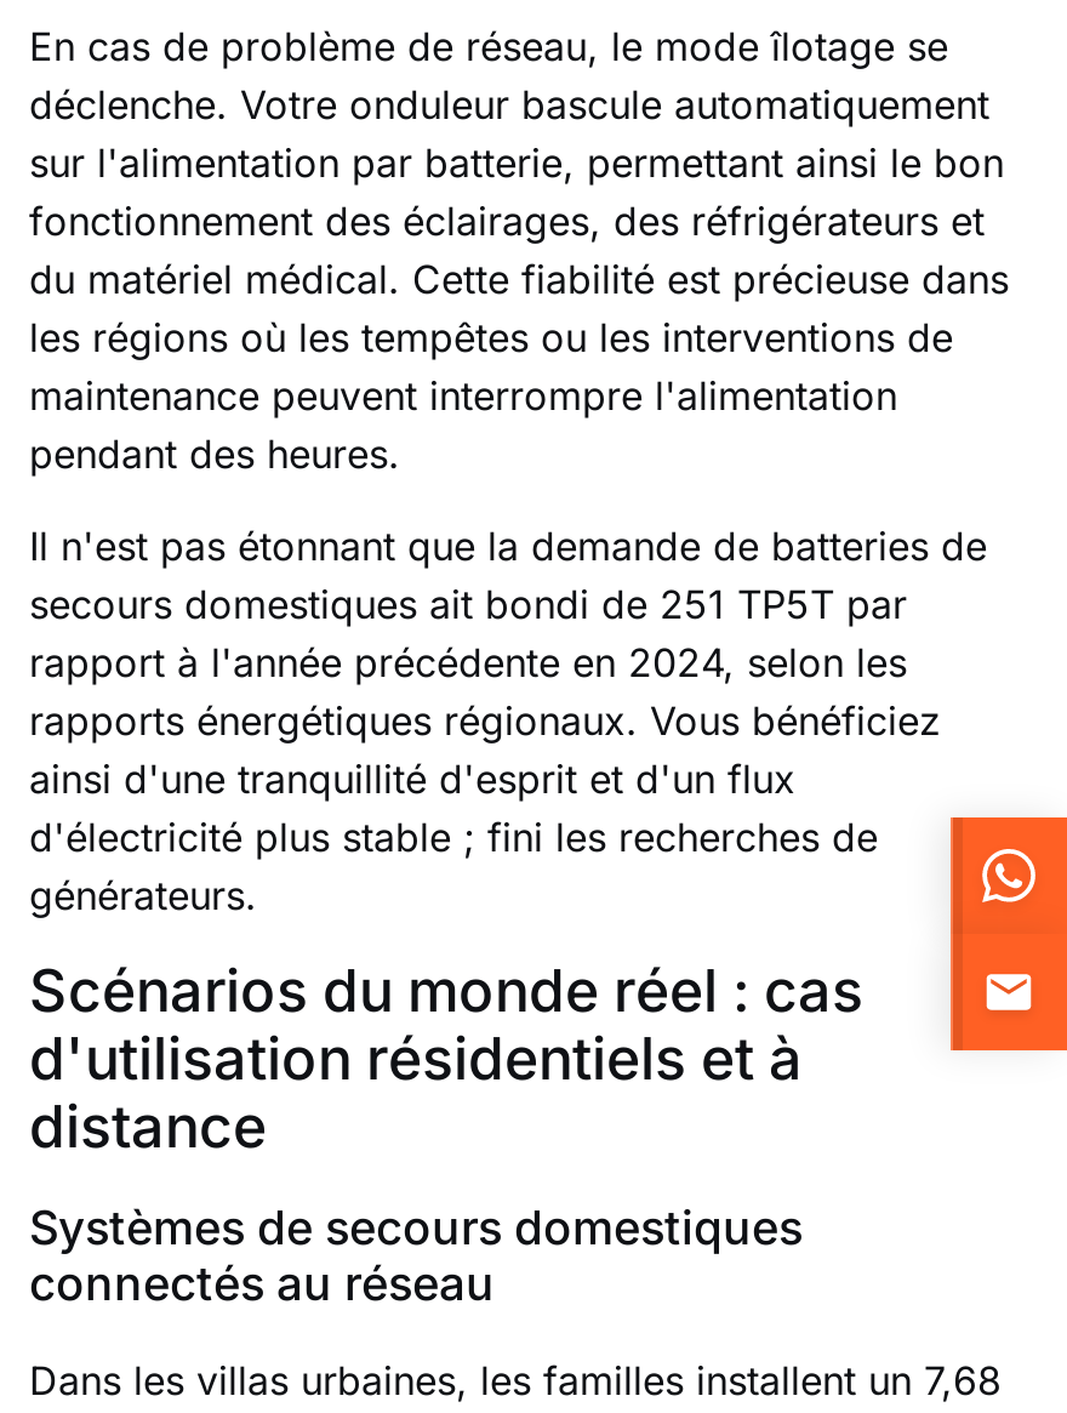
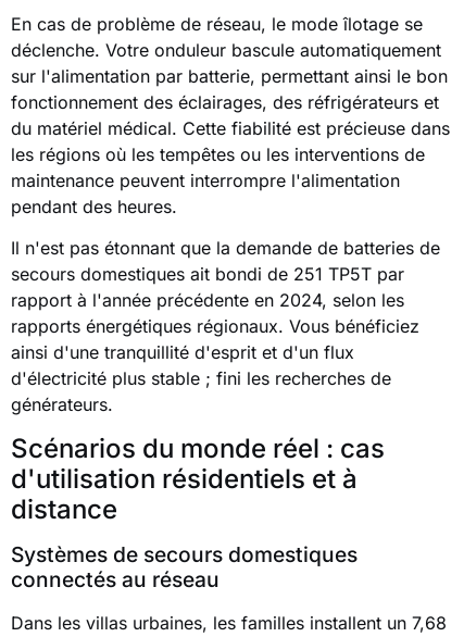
[946,814,1060,1054] [image] -> none

